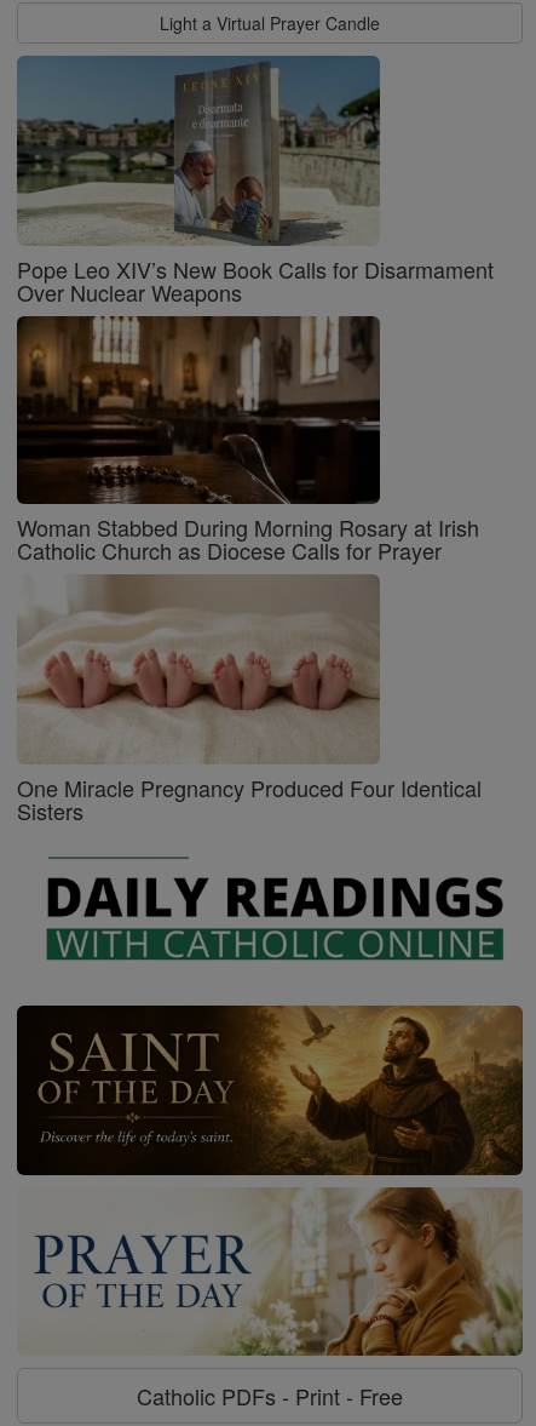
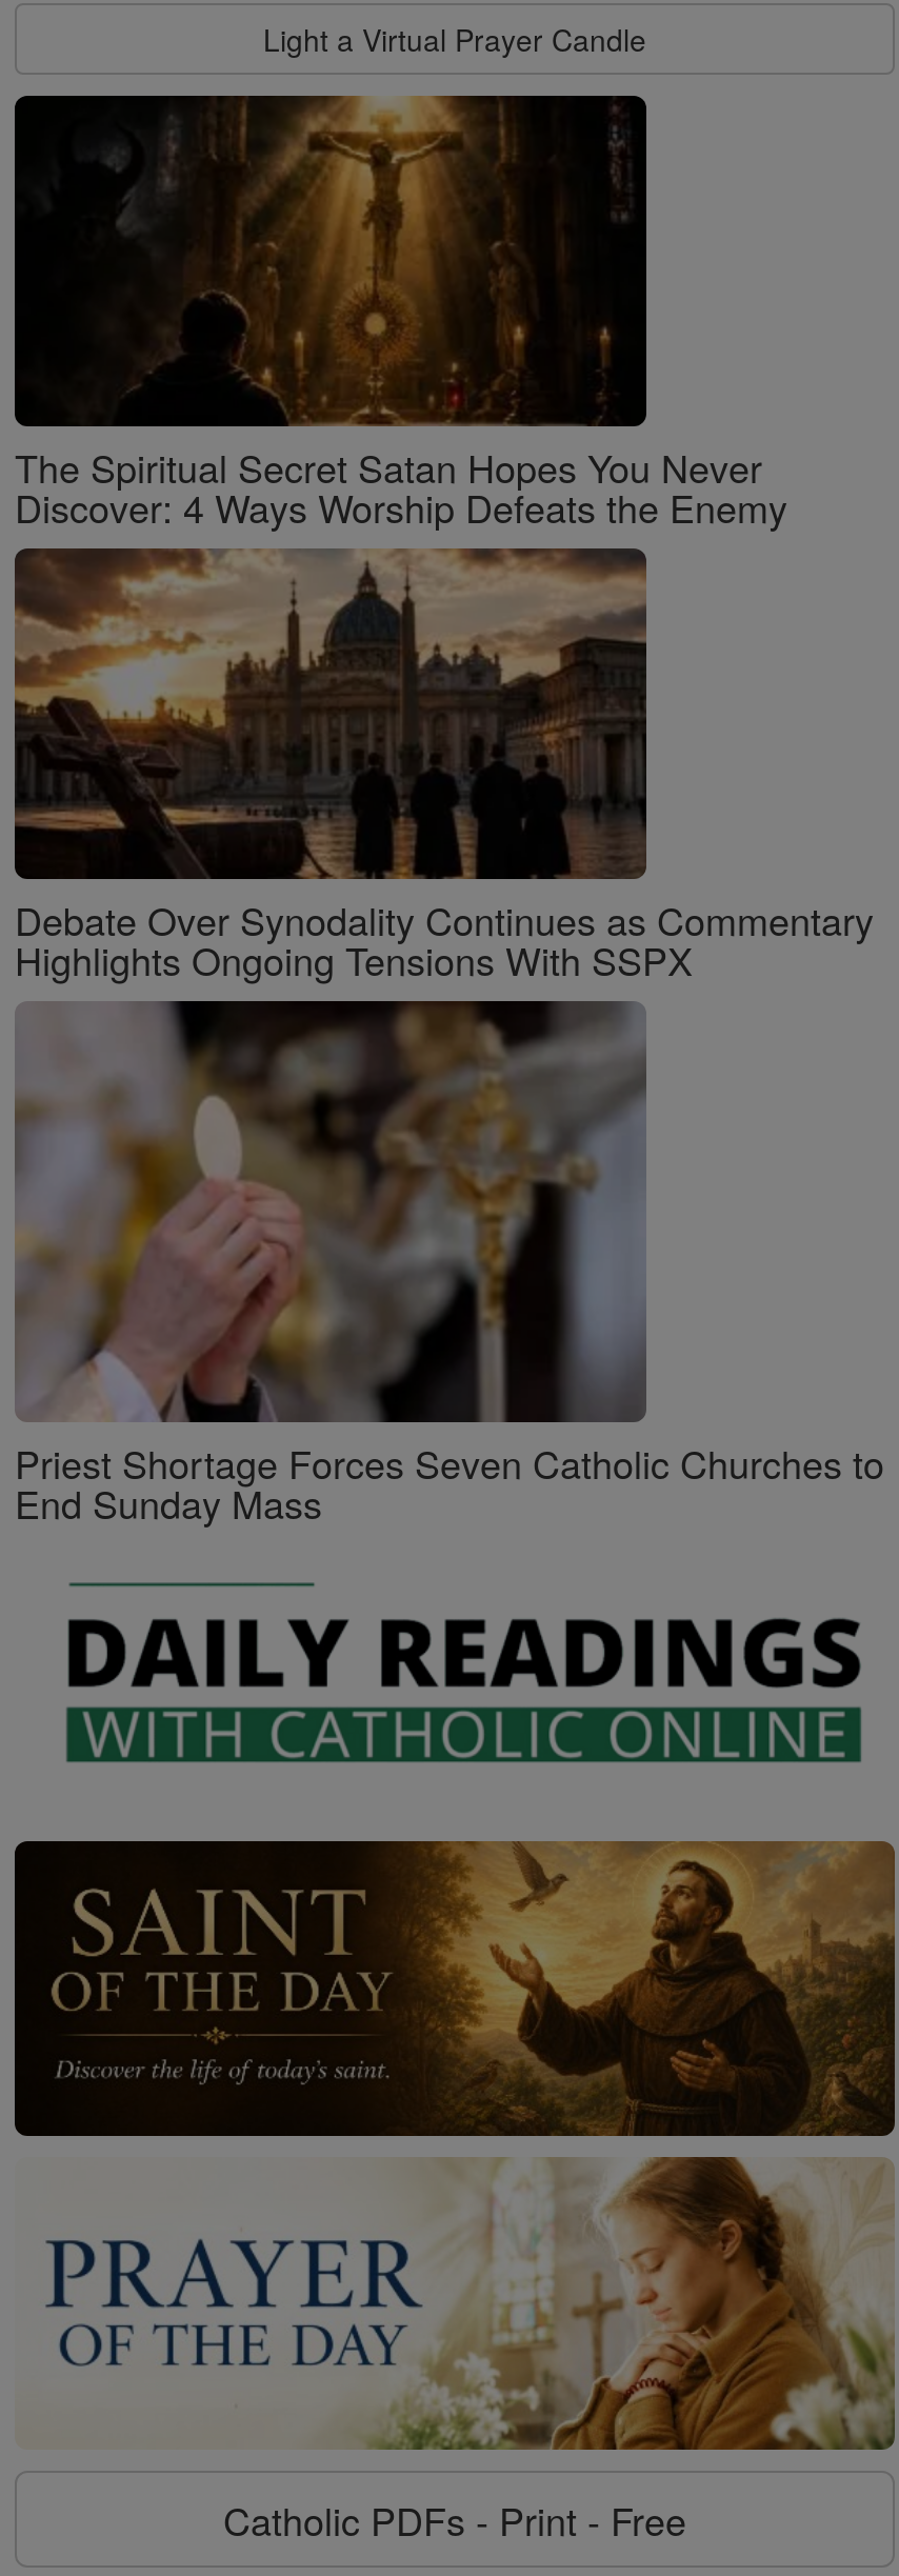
[16,55,381,190] [image] -> [13,94,648,424] [image]
[17,253,494,308] Pope Leo XIV’s New Book Calls for Disarmament | Over Nuclear Weapons -> [15,439,787,534] The Spiritual Secret Satan Hopes You Never | Discover: 4 Ways Worship Defeats the Enemy
[17,317,380,451] [image] -> [13,605,648,873] [image]
[17,512,479,566] Woman Stabbed During Morning Rosary at Irish | Catholic Church as Diocese Calls for Prayer -> [15,892,874,987] Debate Over Synodality Continues as Commentary | Highlights Ongoing Tensions With SSPX
[18,578,380,763] [image] -> [15,1094,644,1325] [image]
[17,772,482,827] One Miracle Pregnancy Produced Four Identical | Sisters -> [15,1435,884,1530] Priest Shortage Forces Seven Catholic Churches to | End Sunday Mass

